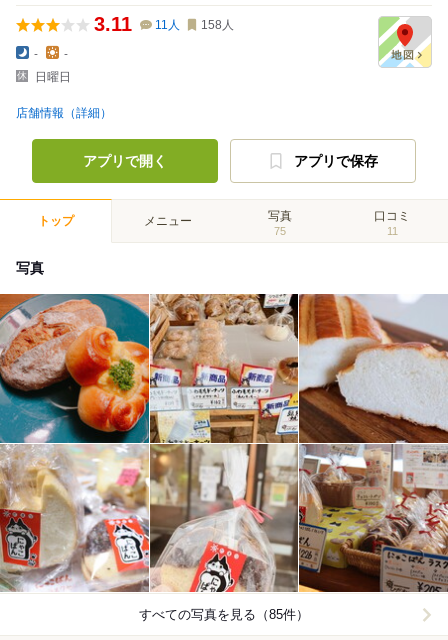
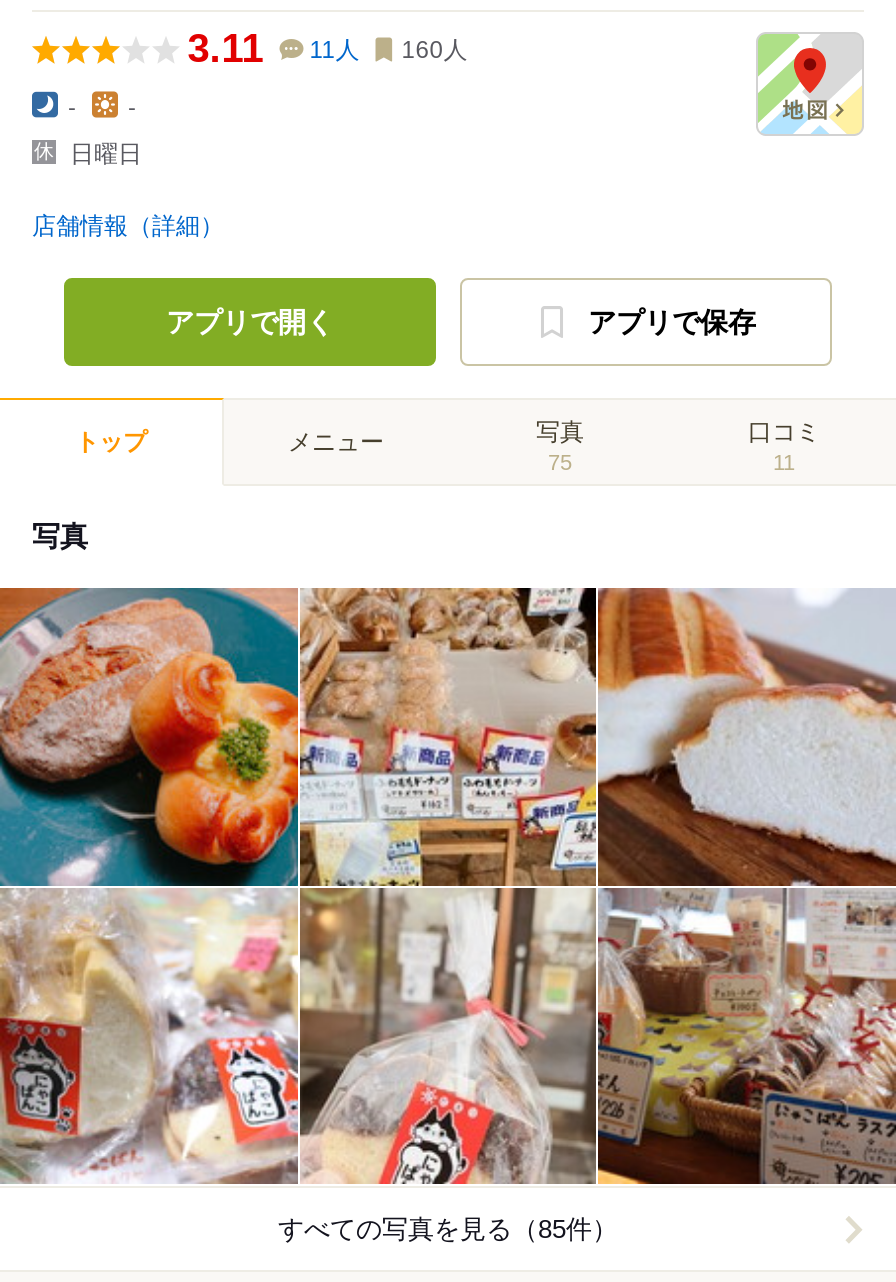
[94,13,234,35] 3.11 11人 158人 -> [188,26,468,70] 3.11 11人 160人

